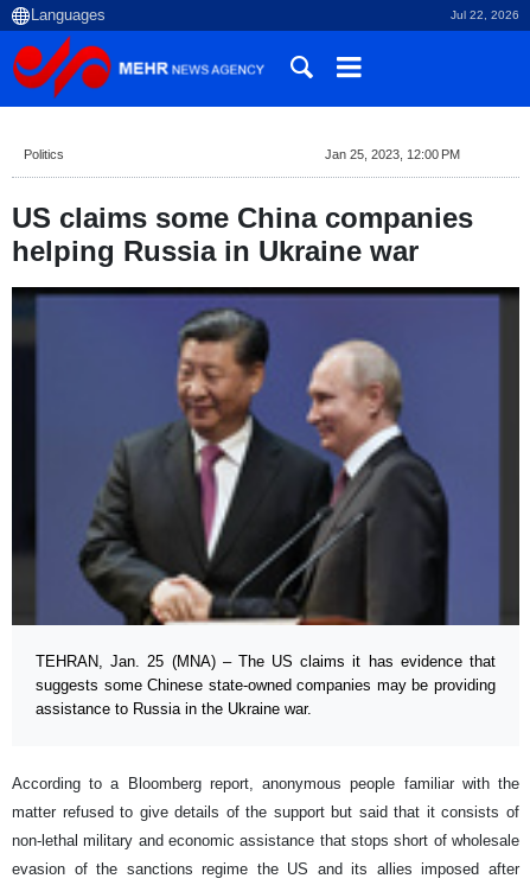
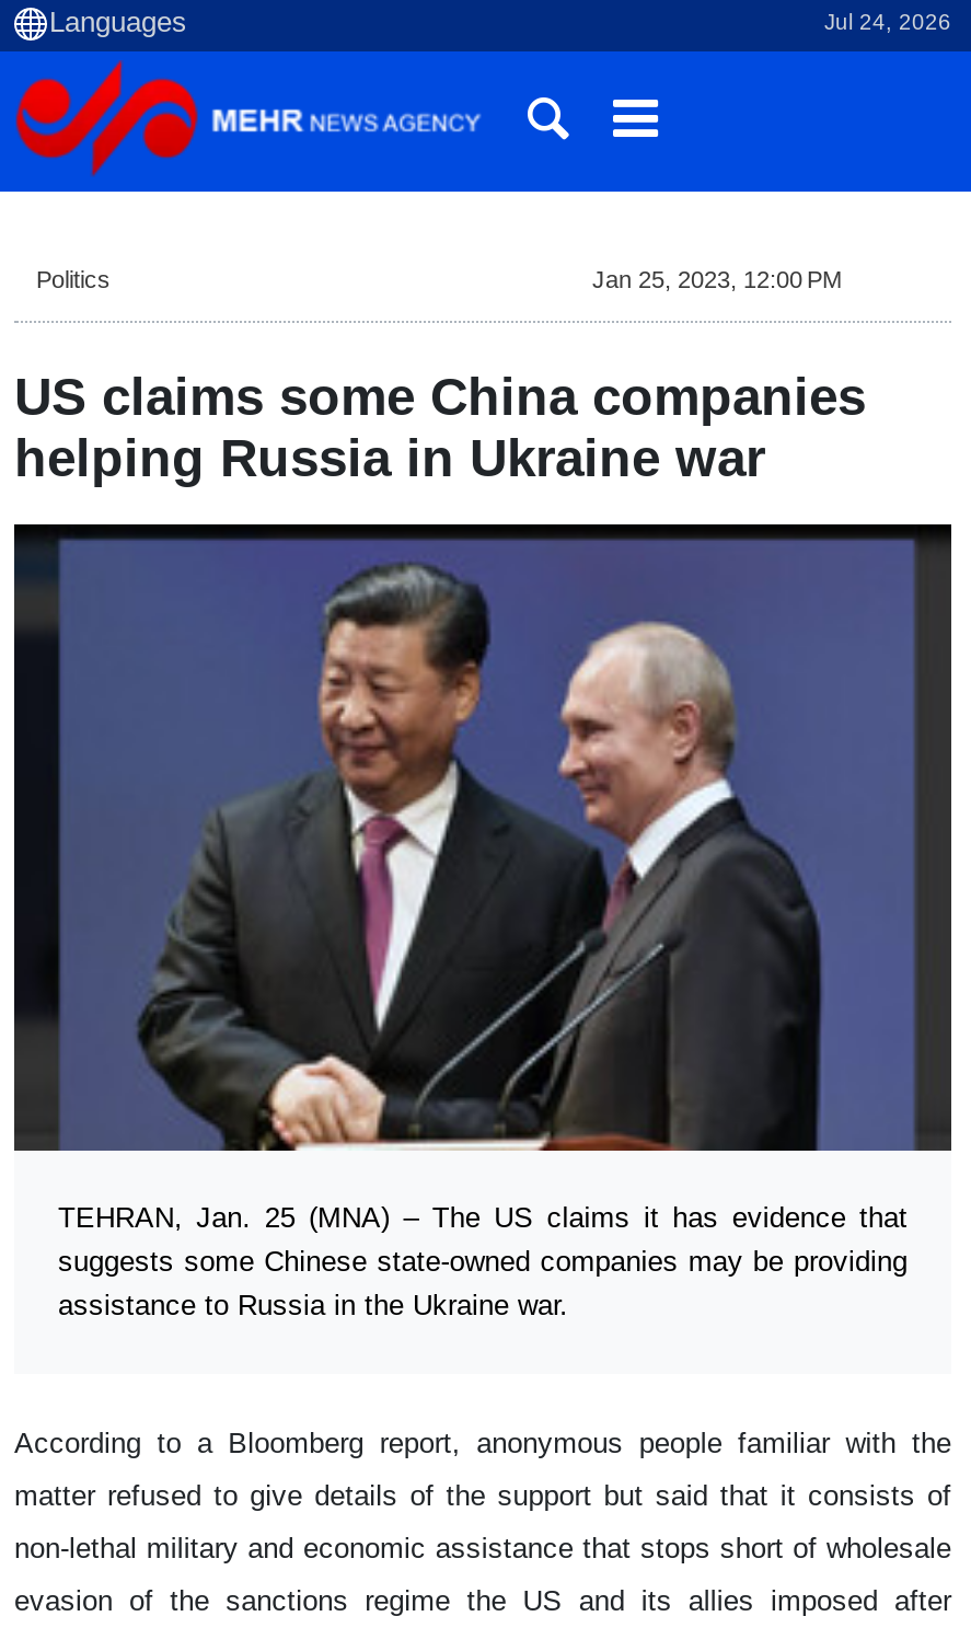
[451,8,519,21] Jul 22, 2026 -> [824,10,951,34] Jul 24, 2026

